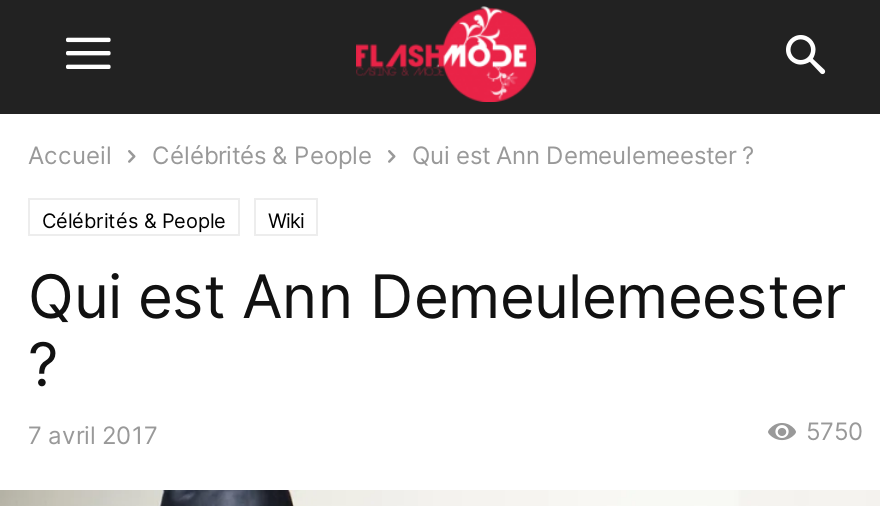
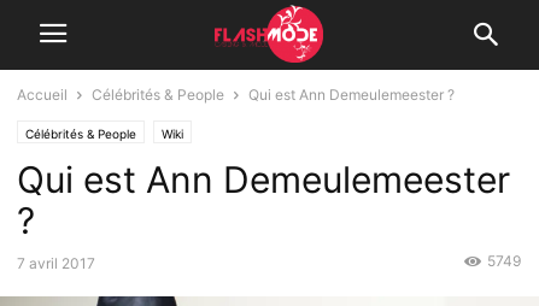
[806,416,864,446] 5750 -> [487,252,521,270] 5749

